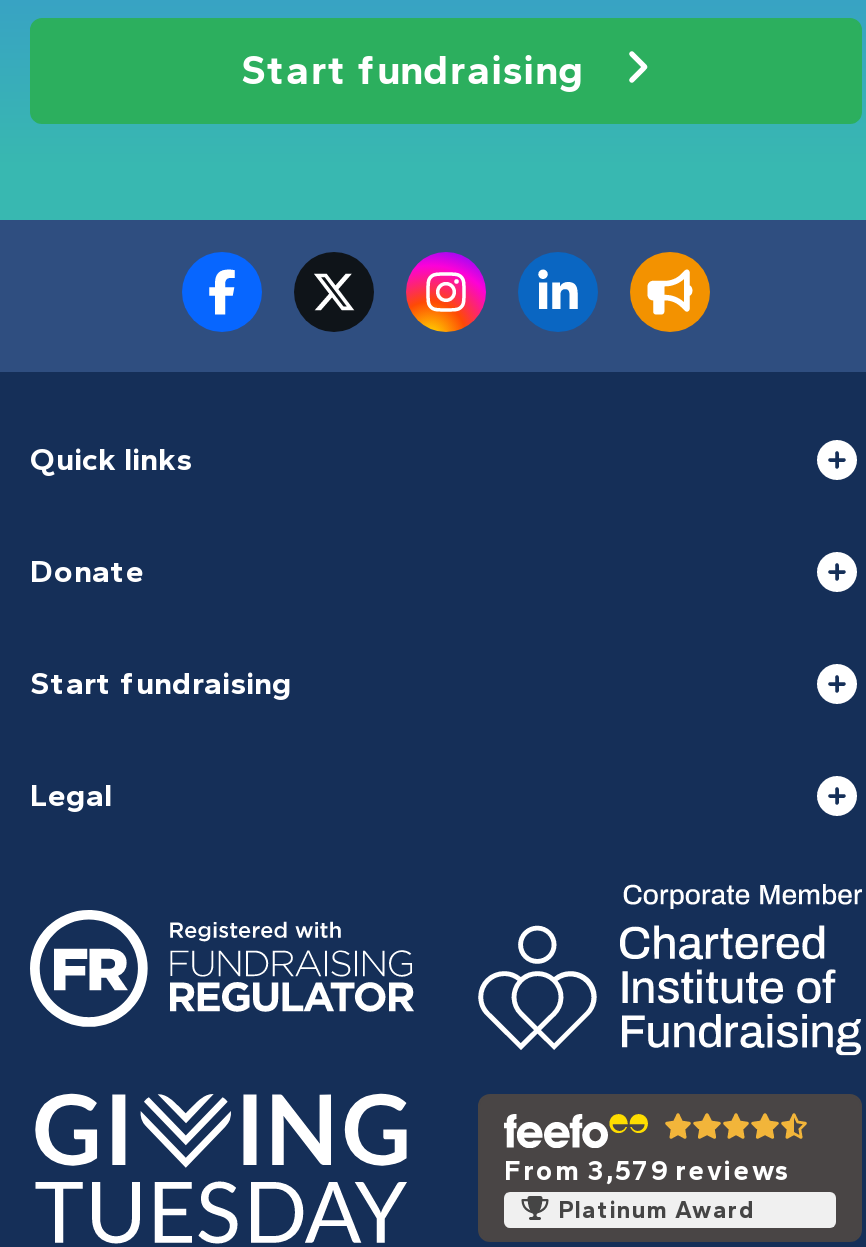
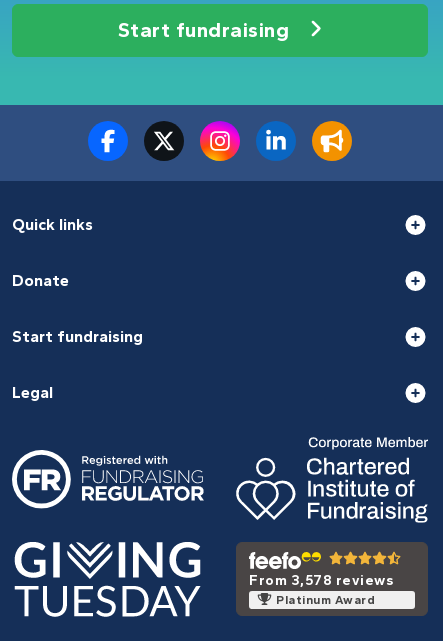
[504,1153,790,1187] From 3,579 reviews -> [249,572,393,589] From 3,578 reviews

